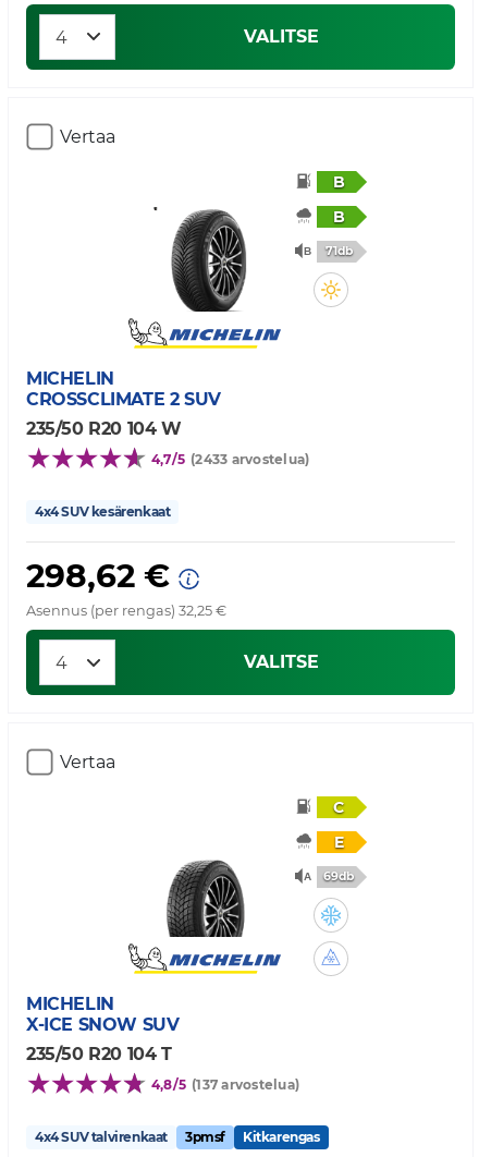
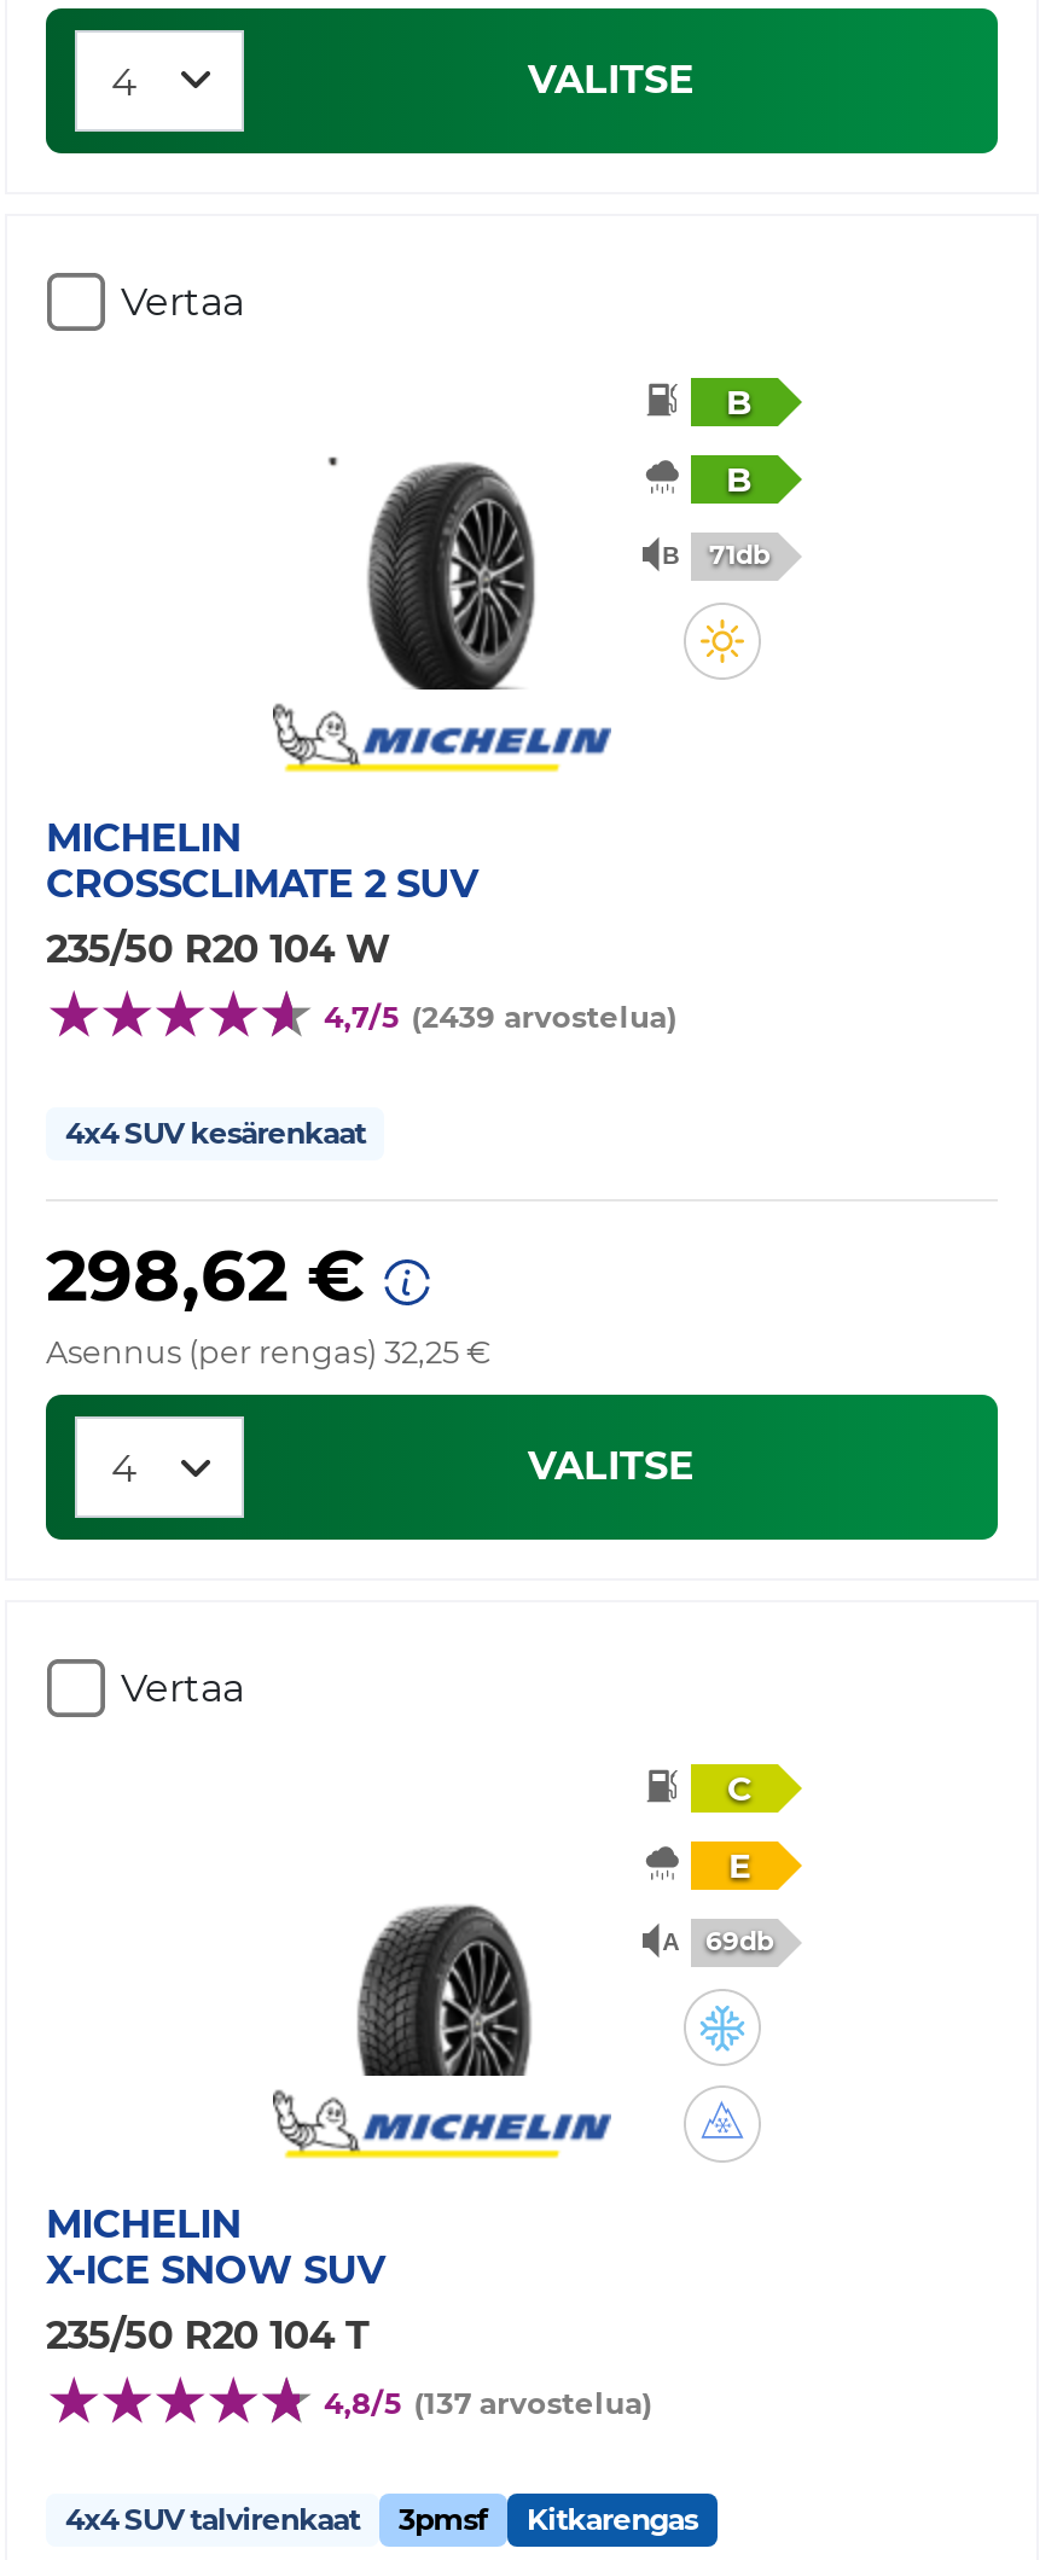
[151,451,309,467] 4,7/5 (2433 arvostelua) -> [324,998,677,1034] 4,7/5 (2439 arvostelua)

